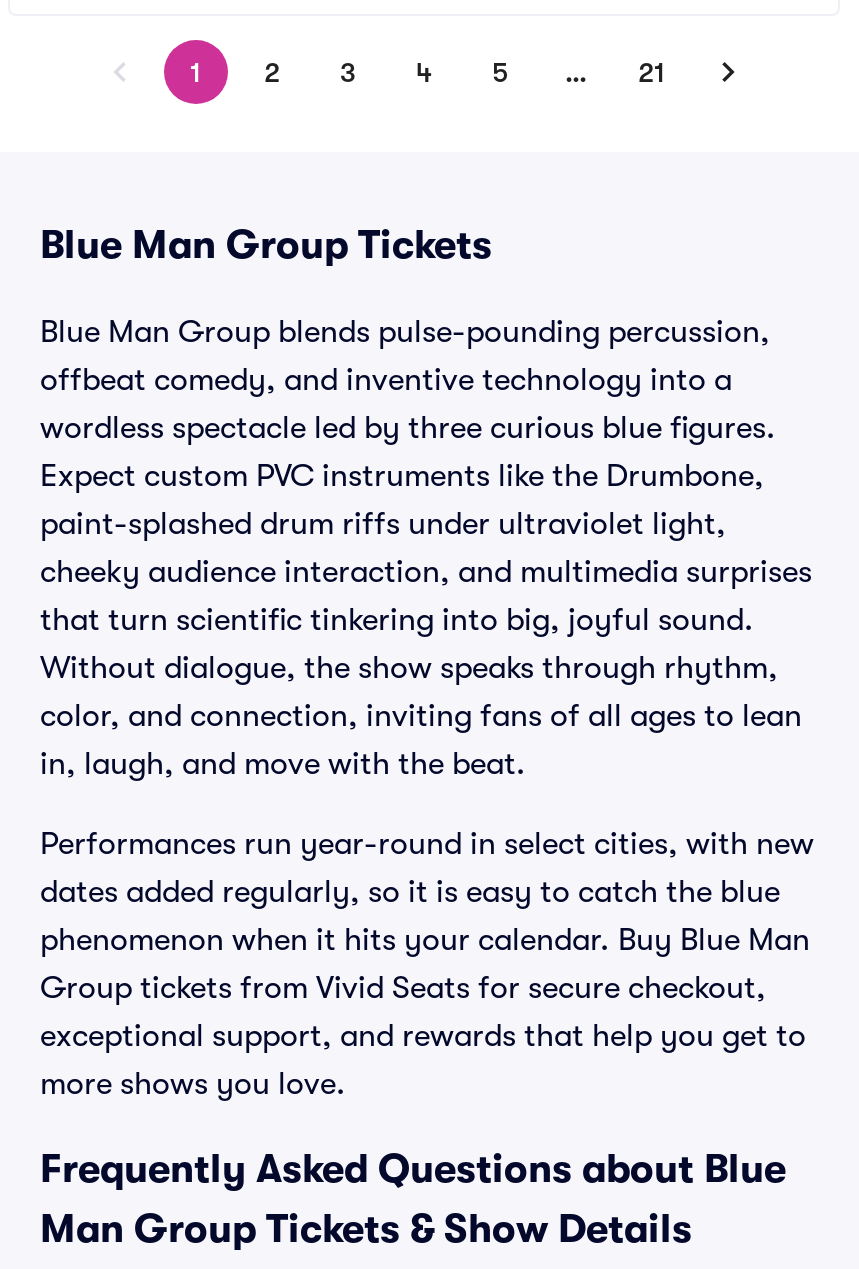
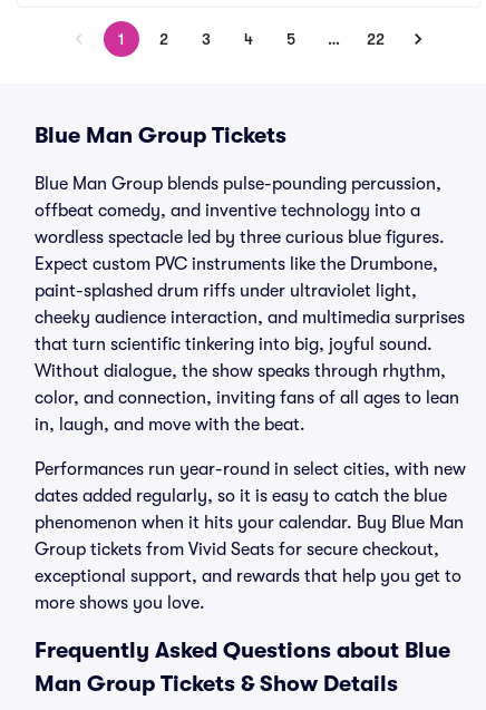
[638,56,666,88] 21 -> [367,30,385,48] 22

